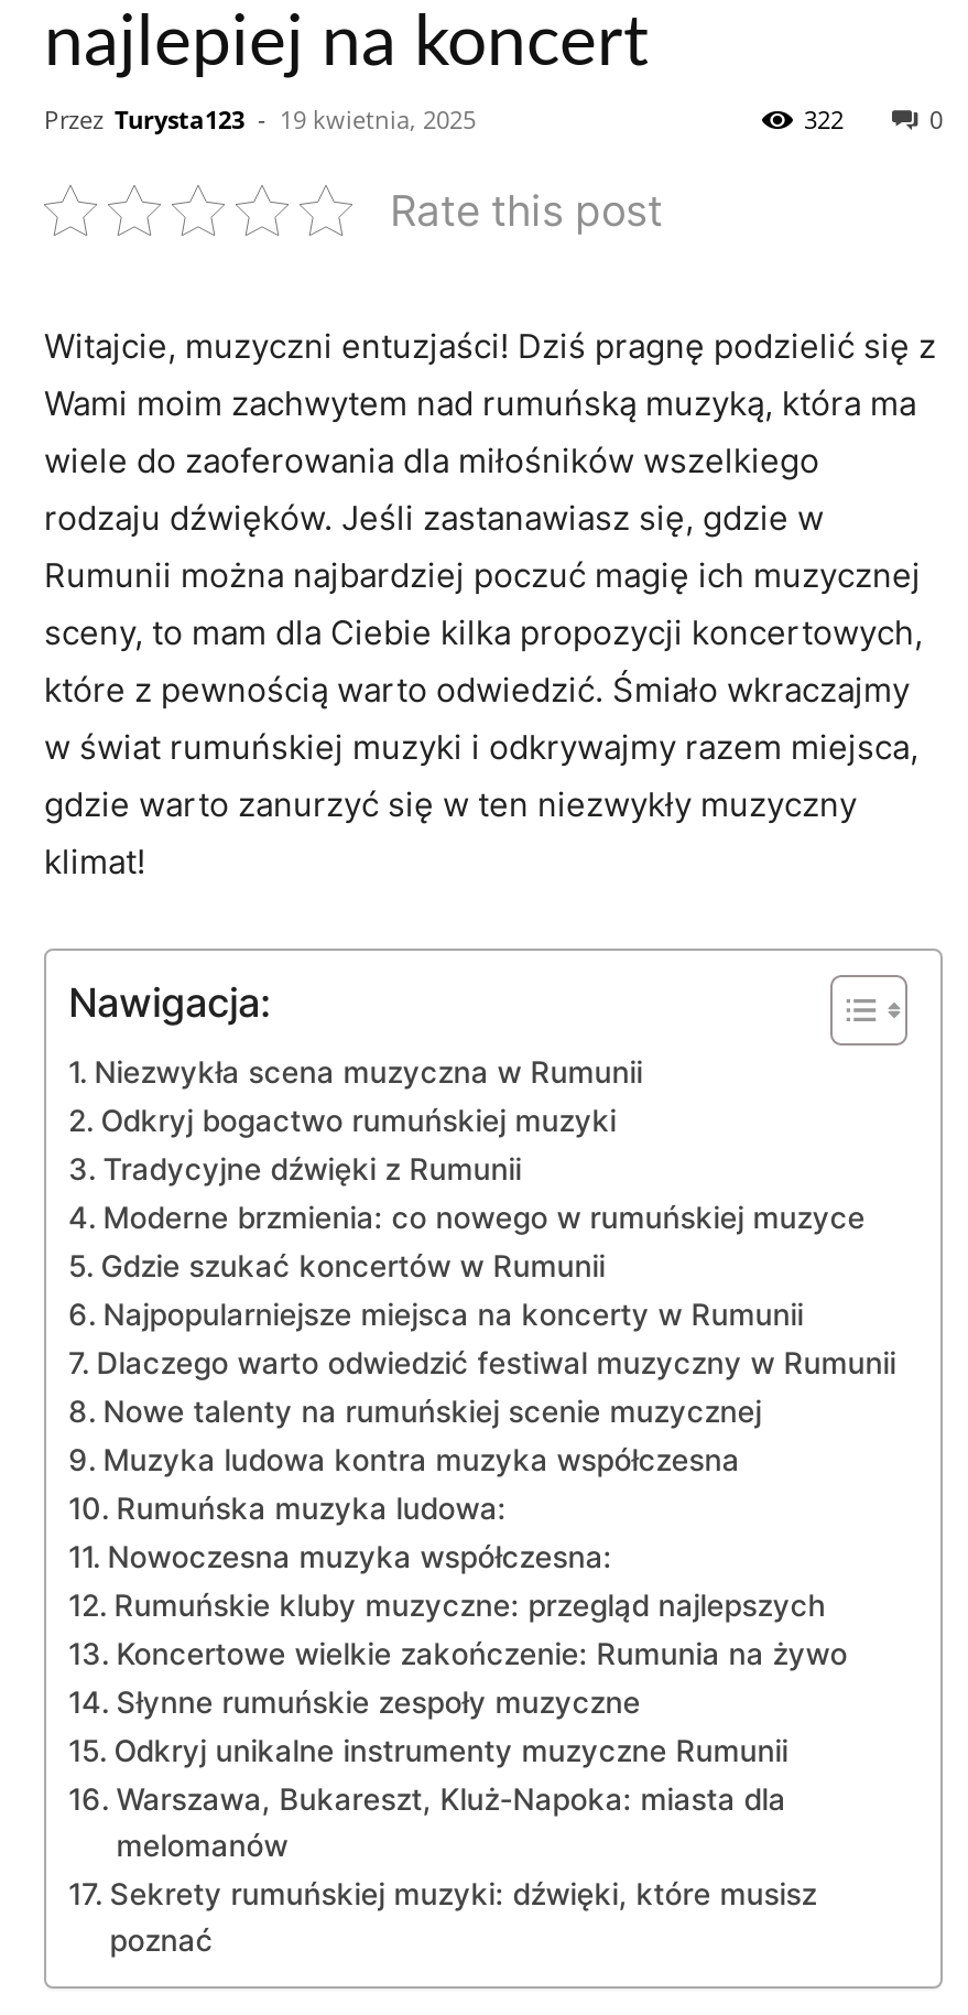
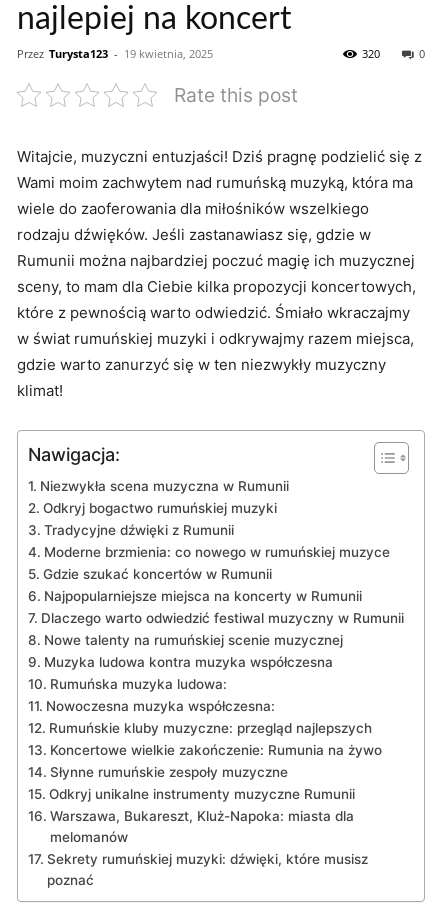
[804,101,844,134] 322 -> [362,46,380,61] 320

